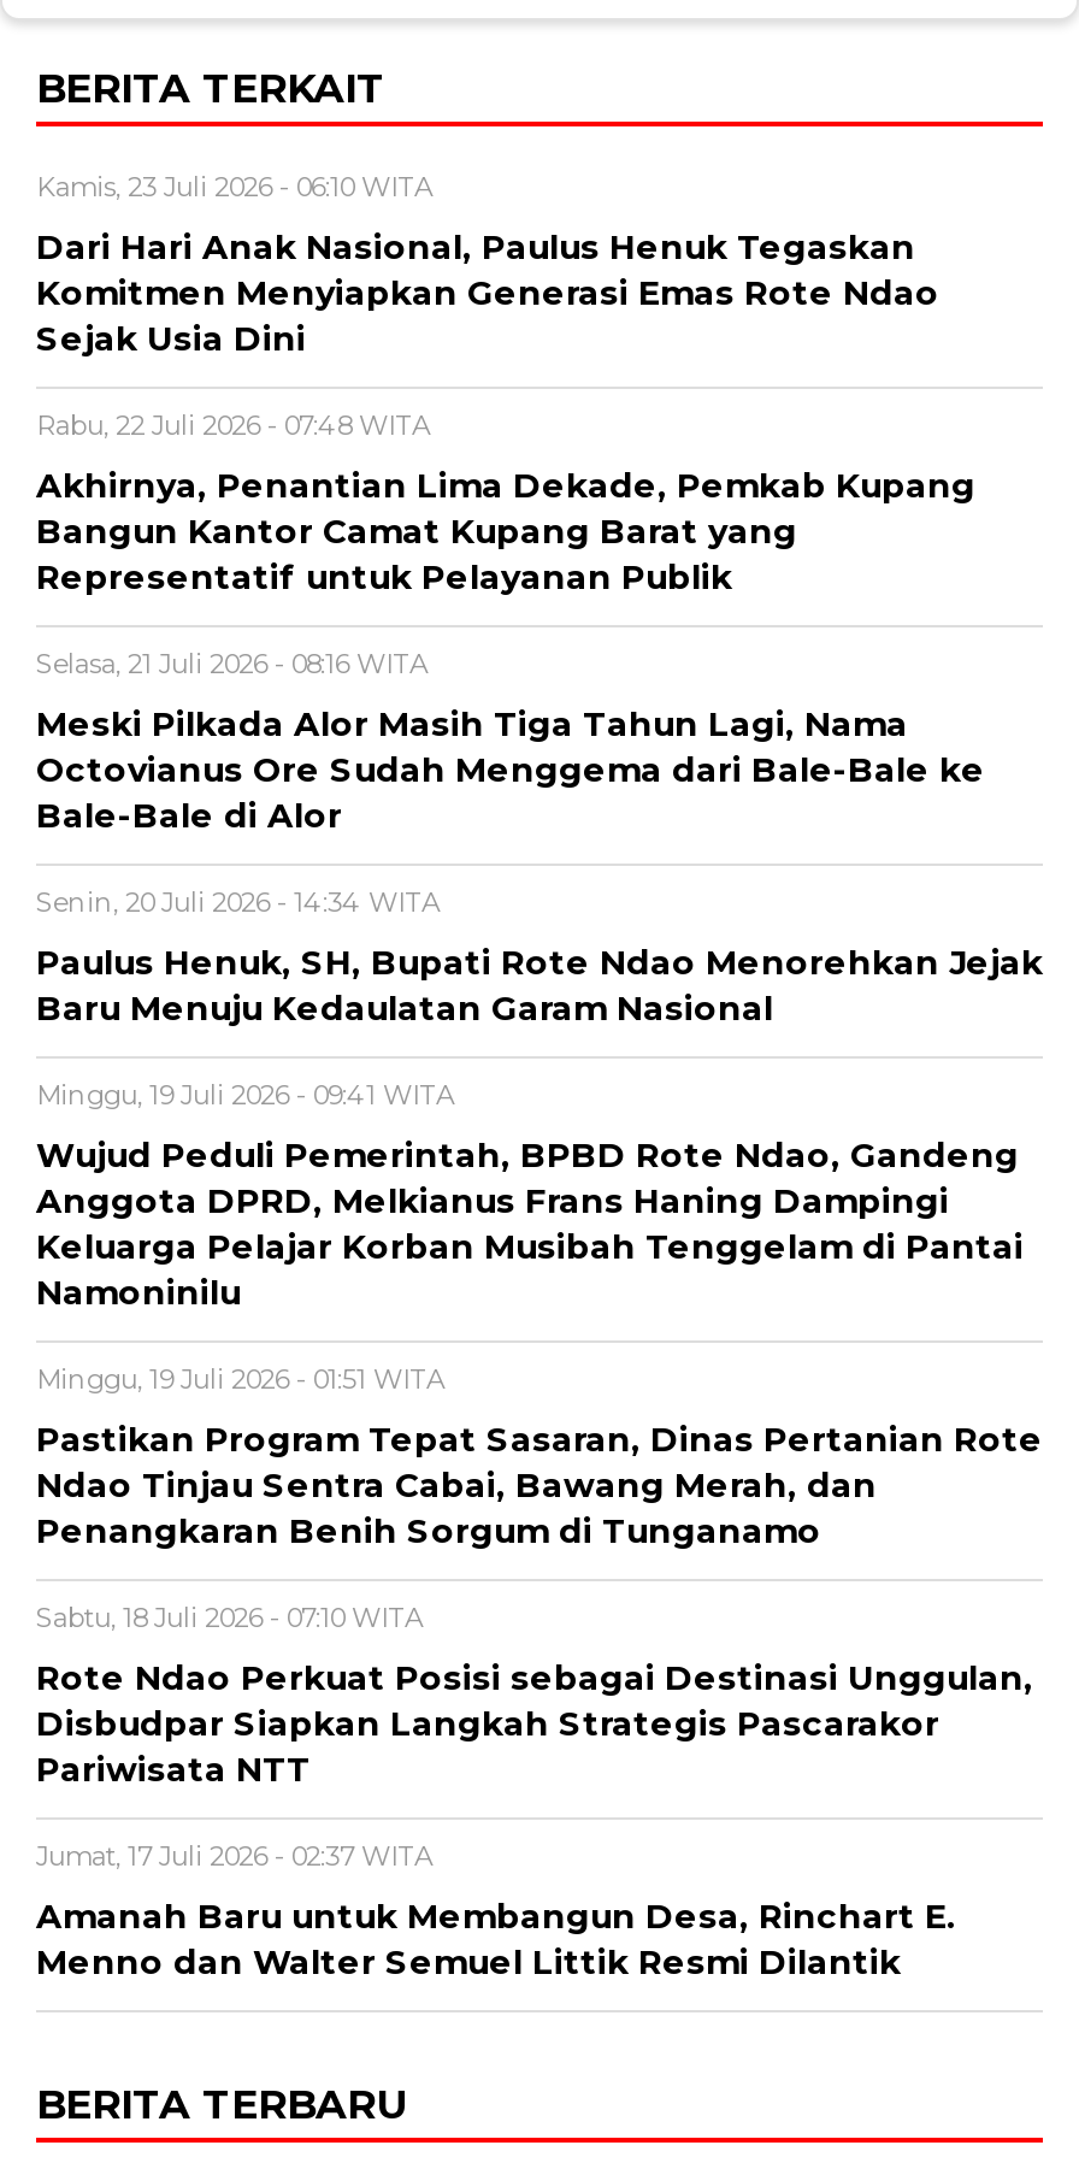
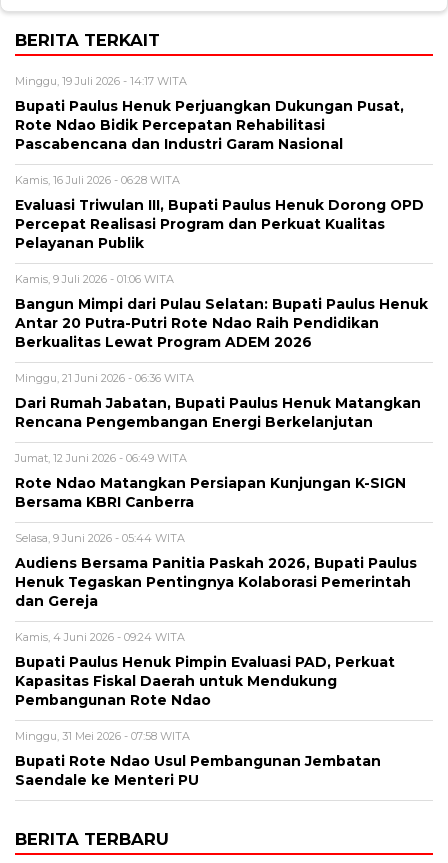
[36,169,434,203] Kamis, 23 Juli 2026 - 06:10 WITA -> [15,74,187,88] Minggu, 19 Juli 2026 - 14:17 WITA
[36,227,939,357] Dari Hari Anak Nasional, Paulus Henuk Tegaskan | Komitmen Menyiapkan Generasi Emas Rote Ndao | Sejak Usia Dini -> [15,98,404,152] Bupati Paulus Henuk Perjuangkan Dukungan Pusat, | Rote Ndao Bidik Percepatan Rehabilitasi | Pascabencana dan Industri Garam Nasional
[36,407,431,441] Rabu, 22 Juli 2026 - 07:48 WITA -> [15,173,180,187] Kamis, 16 Juli 2026 - 06:28 WITA
[36,465,975,595] Akhirnya, Penantian Lima Dekade, Pemkab Kupang | Bangun Kantor Camat Kupang Barat yang | Representatif untuk Pelayanan Publik -> [15,197,424,251] Evaluasi Triwulan III, Bupati Paulus Henuk Dorong OPD | Percepat Realisasi Program dan Perkuat Kualitas | Pelayanan Publik
[36,646,429,679] Selasa, 21 Juli 2026 - 08:16 WITA -> [15,272,174,286] Kamis, 9 Juli 2026 - 01:06 WITA
[36,704,985,834] Meski Pilkada Alor Masih Tiga Tahun Lagi, Nama | Octovianus Ore Sudah Menggema dari Bale-Bale ke | Bale-Bale di Alor -> [15,296,428,350] Bangun Mimpi dari Pulau Selatan: Bupati Paulus Henuk | Antar 20 Putra-Putri Rote Ndao Raih Pendidikan | Berkualitas Lewat Program ADEM 2026
[36,884,441,918] Senin, 20 Juli 2026 - 14:34 WITA -> [15,371,194,385] Minggu, 21 Juni 2026 - 06:36 WITA
[36,942,1043,1026] Paulus Henuk, SH, Bupati Rote Ndao Menorehkan Jejak | Baru Menuju Kedaulatan Garam Nasional -> [15,395,421,430] Dari Rumah Jabatan, Bupati Paulus Henuk Matangkan | Rencana Pengembangan Energi Berkelanjutan
[36,1077,455,1111] Minggu, 19 Juli 2026 - 09:41 WITA -> [15,451,187,465] Jumat, 12 Juni 2026 - 06:49 WITA
[36,1135,1024,1311] Wujud Peduli Pemerintah, BPBD Rote Ndao, Gandeng | Anggota DPRD, Melkianus Frans Haning Dampingi | Keluarga Pelajar Korban Musibah Tenggelam di Pantai | Namoninilu -> [15,475,406,510] Rote Ndao Matangkan Persiapan Kunjungan K-SIGN | Bersama KBRI Canberra
[36,1361,446,1395] Minggu, 19 Juli 2026 - 01:51 WITA -> [15,531,185,545] Selasa, 9 Juni 2026 - 05:44 WITA
[36,1419,1043,1549] Pastikan Program Tepat Sasaran, Dinas Pertanian Rote | Ndao Tinjau Sentra Cabai, Bawang Merah, dan | Penangkaran Benih Sorgum di Tunganamo -> [15,555,417,609] Audiens Bersama Panitia Paskah 2026, Bupati Paulus | Henuk Tegaskan Pentingnya Kolaborasi Pemerintah | dan Gereja
[36,1600,424,1633] Sabtu, 18 Juli 2026 - 07:10 WITA -> [15,630,185,644] Kamis, 4 Juni 2026 - 09:24 WITA
[36,1657,1033,1788] Rote Ndao Perkuat Posisi sebagai Destinasi Unggulan, | Disbudpar Siapkan Langkah Strategis Pascarakor | Pariwisata NTT -> [15,654,395,708] Bupati Paulus Henuk Pimpin Evaluasi PAD, Perkuat | Kapasitas Fiskal Daerah untuk Mendukung | Pembangunan Rote Ndao
[36,1838,434,1872] Jumat, 17 Juli 2026 - 02:37 WITA -> [15,729,190,743] Minggu, 31 Mei 2026 - 07:58 WITA
[36,1896,956,1980] Amanah Baru untuk Membangun Desa, Rinchart E. | Menno dan Walter Semuel Littik Resmi Dilantik -> [15,753,381,788] Bupati Rote Ndao Usul Pembangunan Jembatan | Saendale ke Menteri PU

